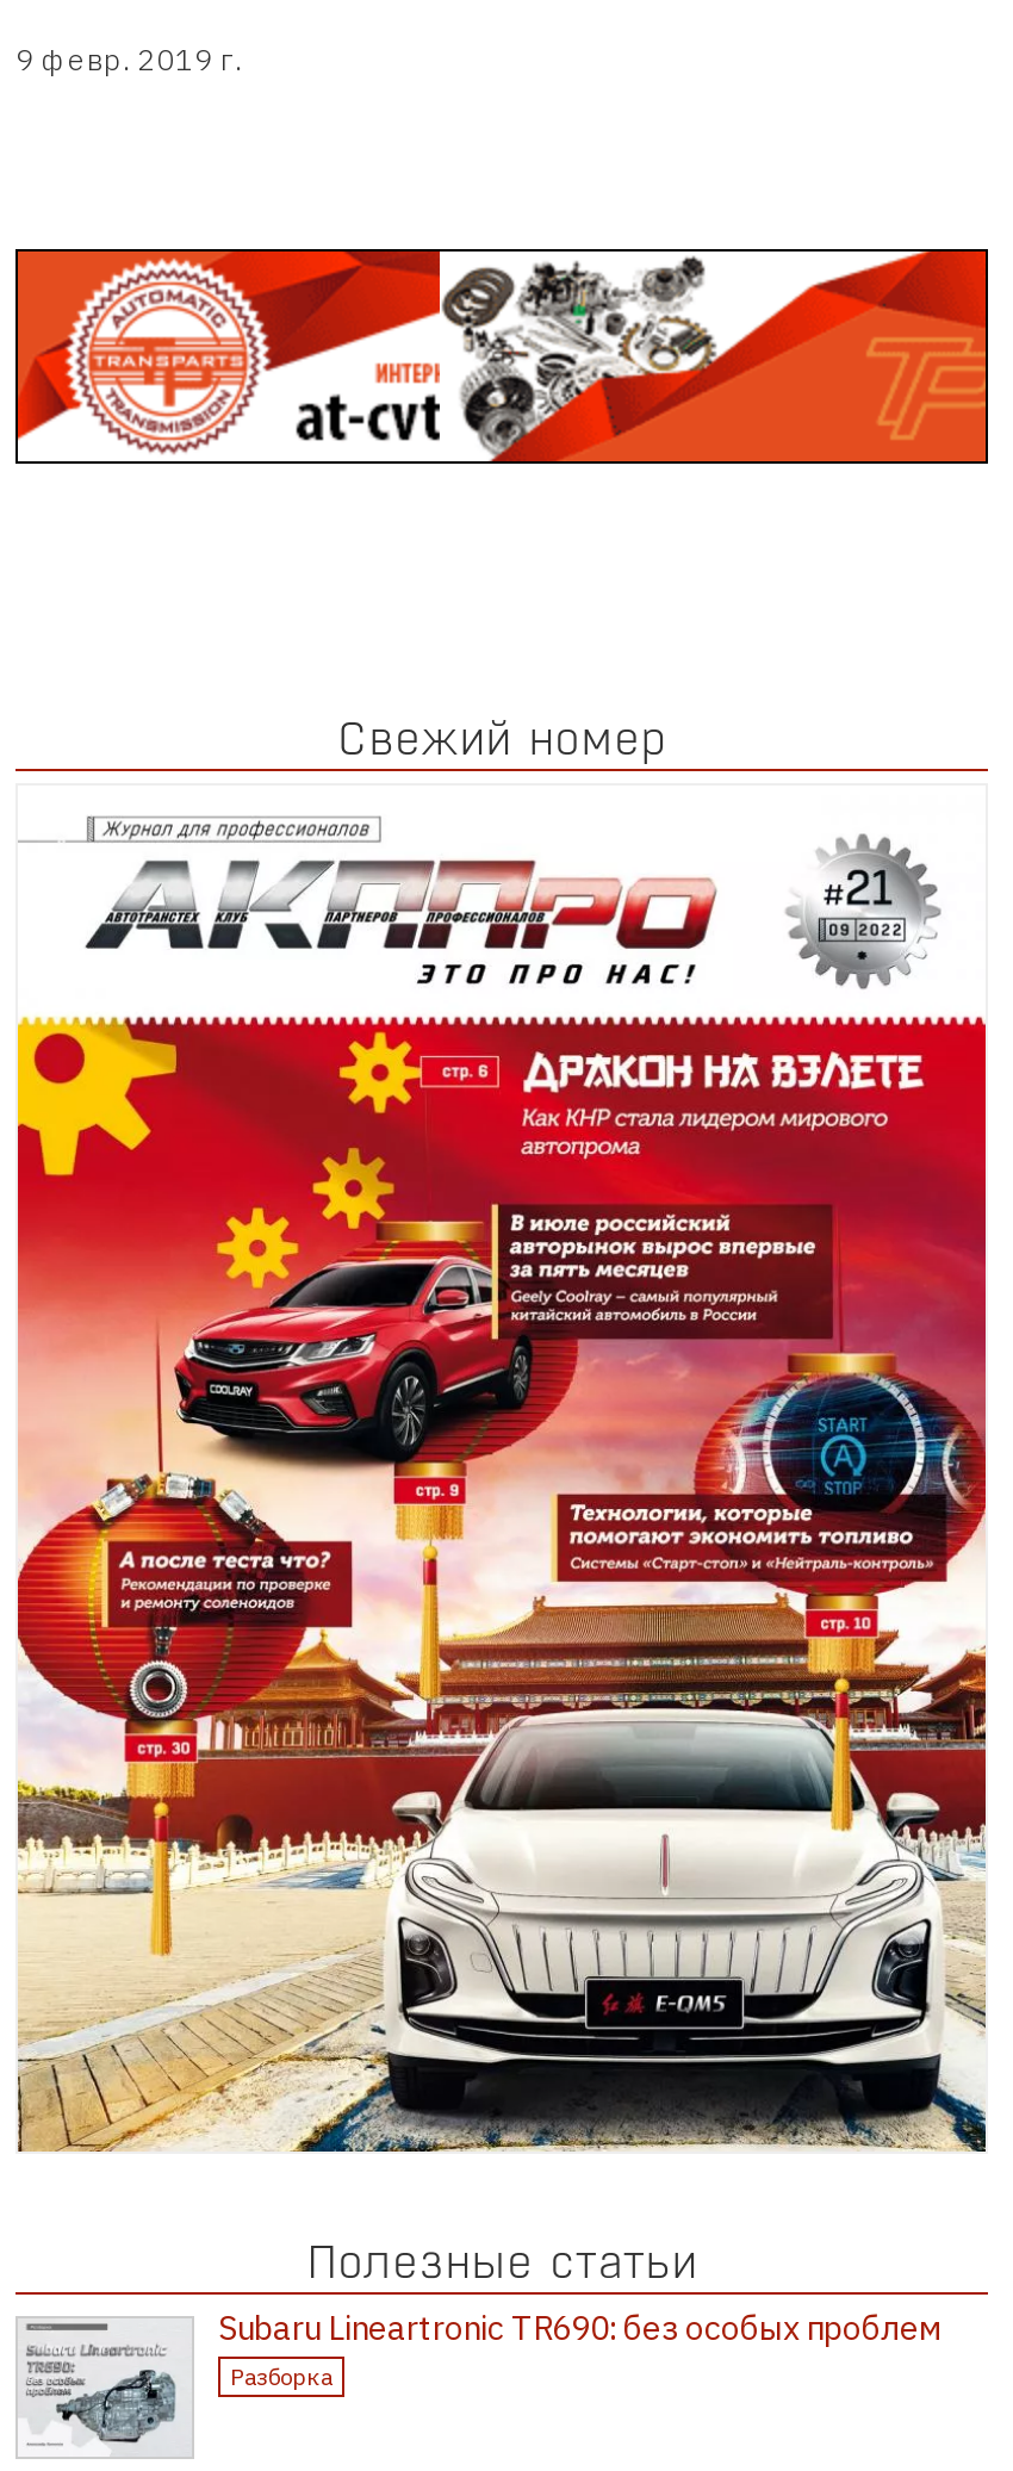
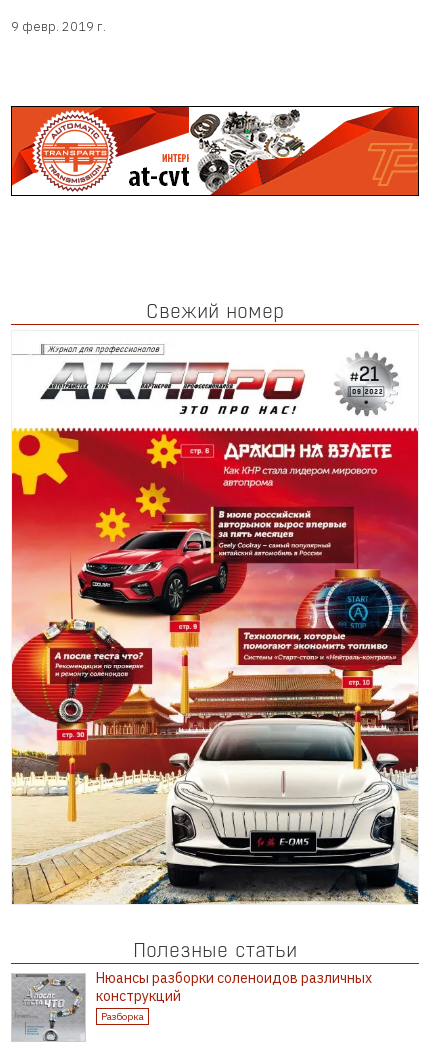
[20,2308,940,2459] [image] | Subaru Lineartronic TR690: без особых проблем -> [12,969,372,1050] [image] | Нюансы разборки соленоидов различных | конструкций

